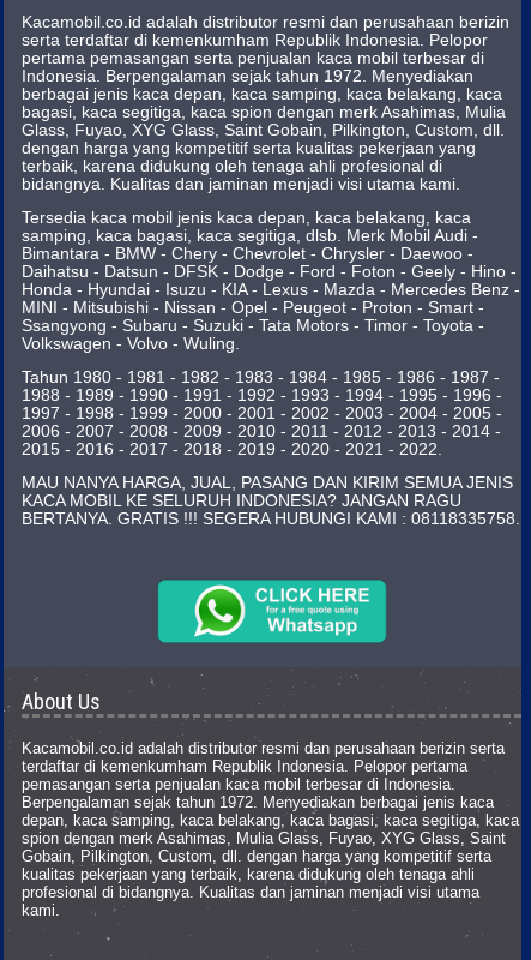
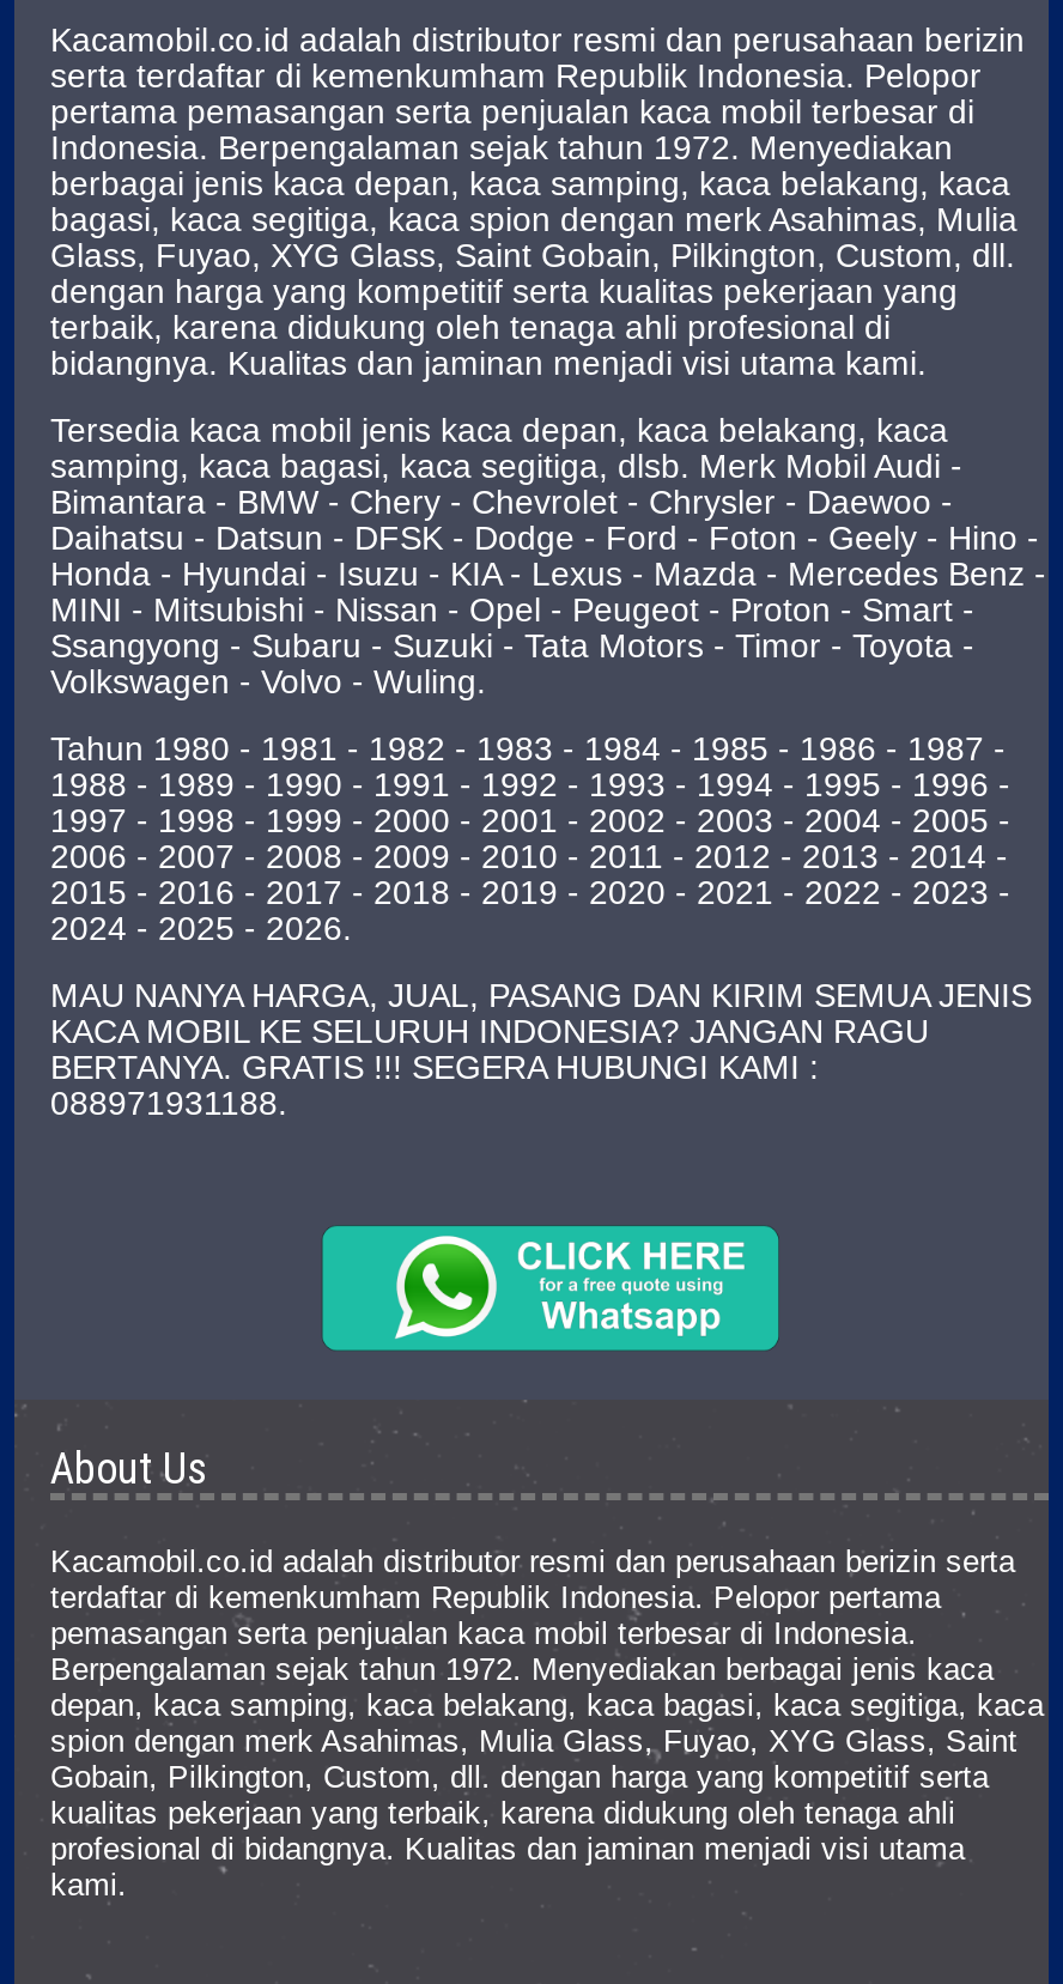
[22,440,442,459] 2015 - 2016 - 2017 - 2018 - 2019 - 2020 - 2021 - 2022. -> [50,874,1010,948] 2015 - 2016 - 2017 - 2018 - 2019 - 2020 - 2021 - 2022 - 2023 - | 2024 - 2025 - 2026.
[22,509,520,528] BERTANYA. GRATIS !!! SEGERA HUBUNGI KAMI : 08118335758. -> [50,1048,819,1123] BERTANYA. GRATIS !!! SEGERA HUBUNGI KAMI : | 088971931188.

